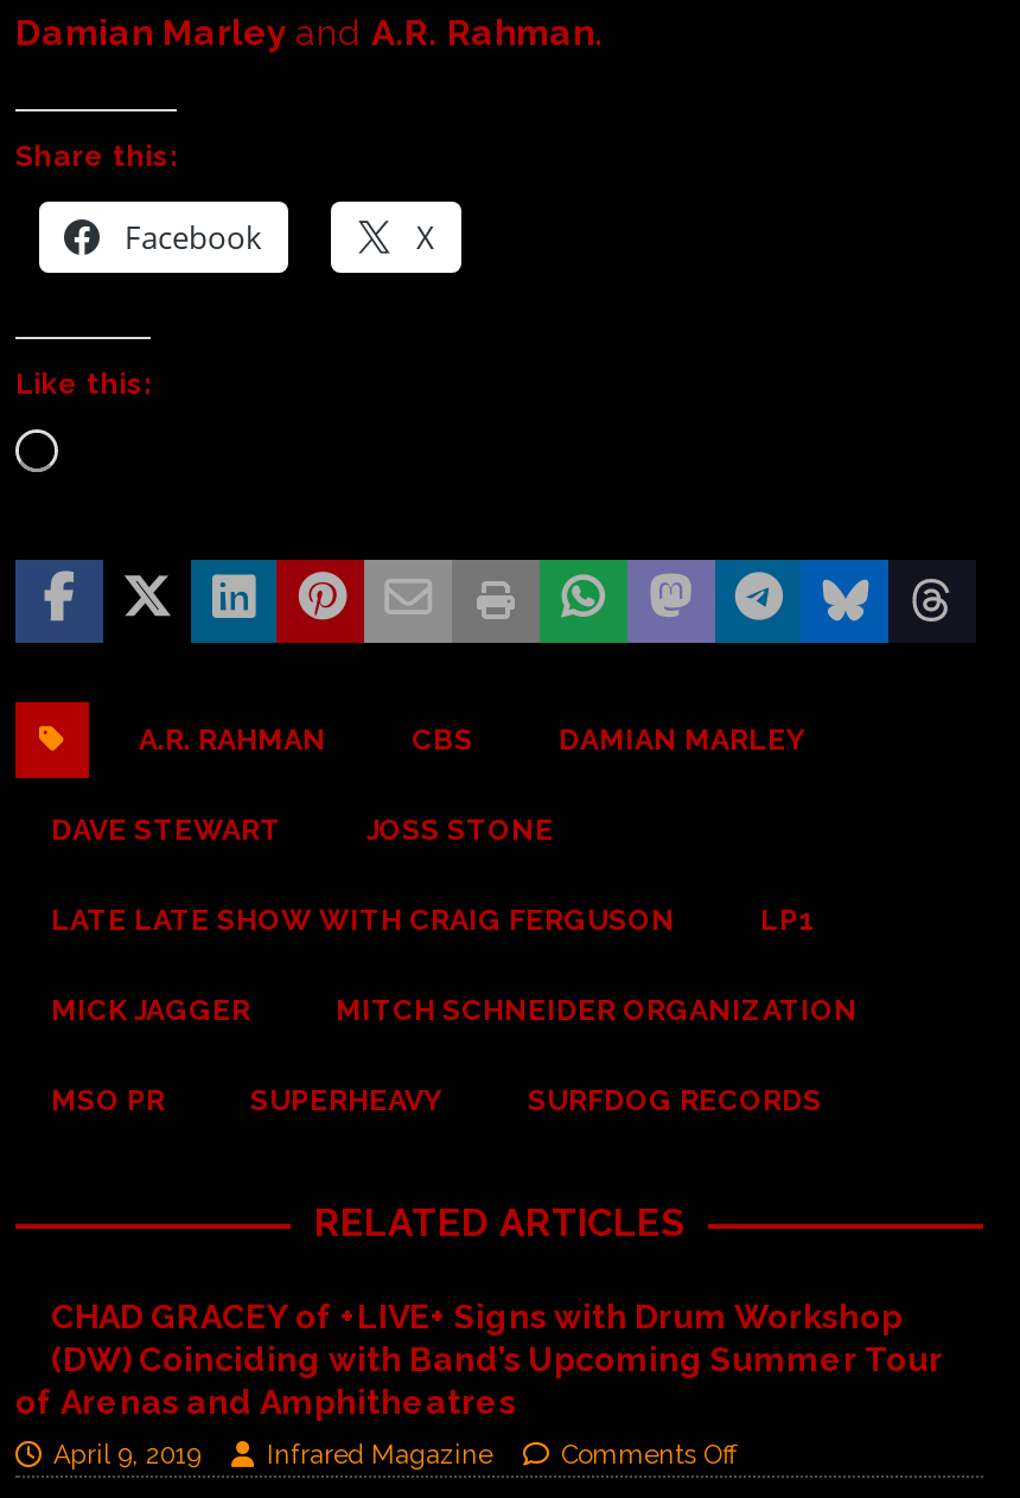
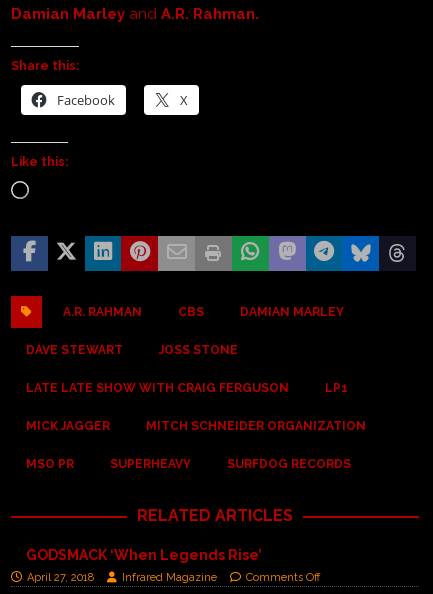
[15,1298,943,1421] CHAD GRACEY of +LIVE+ Signs with Drum Workshop | (DW) Coinciding with Band’s Upcoming Summer Tour | of Arenas and Amphitheatres -> [26,547,262,563] GODSMACK ‘When Legends Rise’
[53,1440,200,1471] April 9, 2019 -> [27,571,94,584] April 27, 2018

